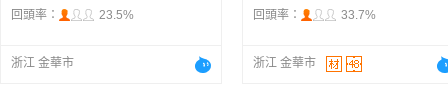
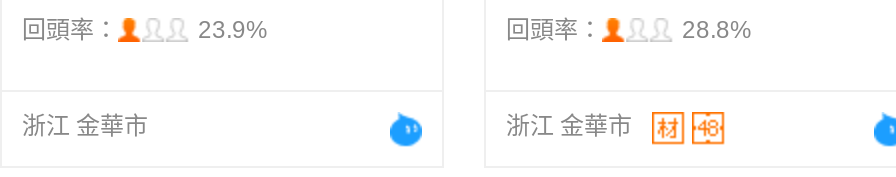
[99,8,134,22] 23.5% -> [198,16,268,44] 23.9%
[341,8,376,22] 33.7% -> [682,16,752,44] 28.8%

